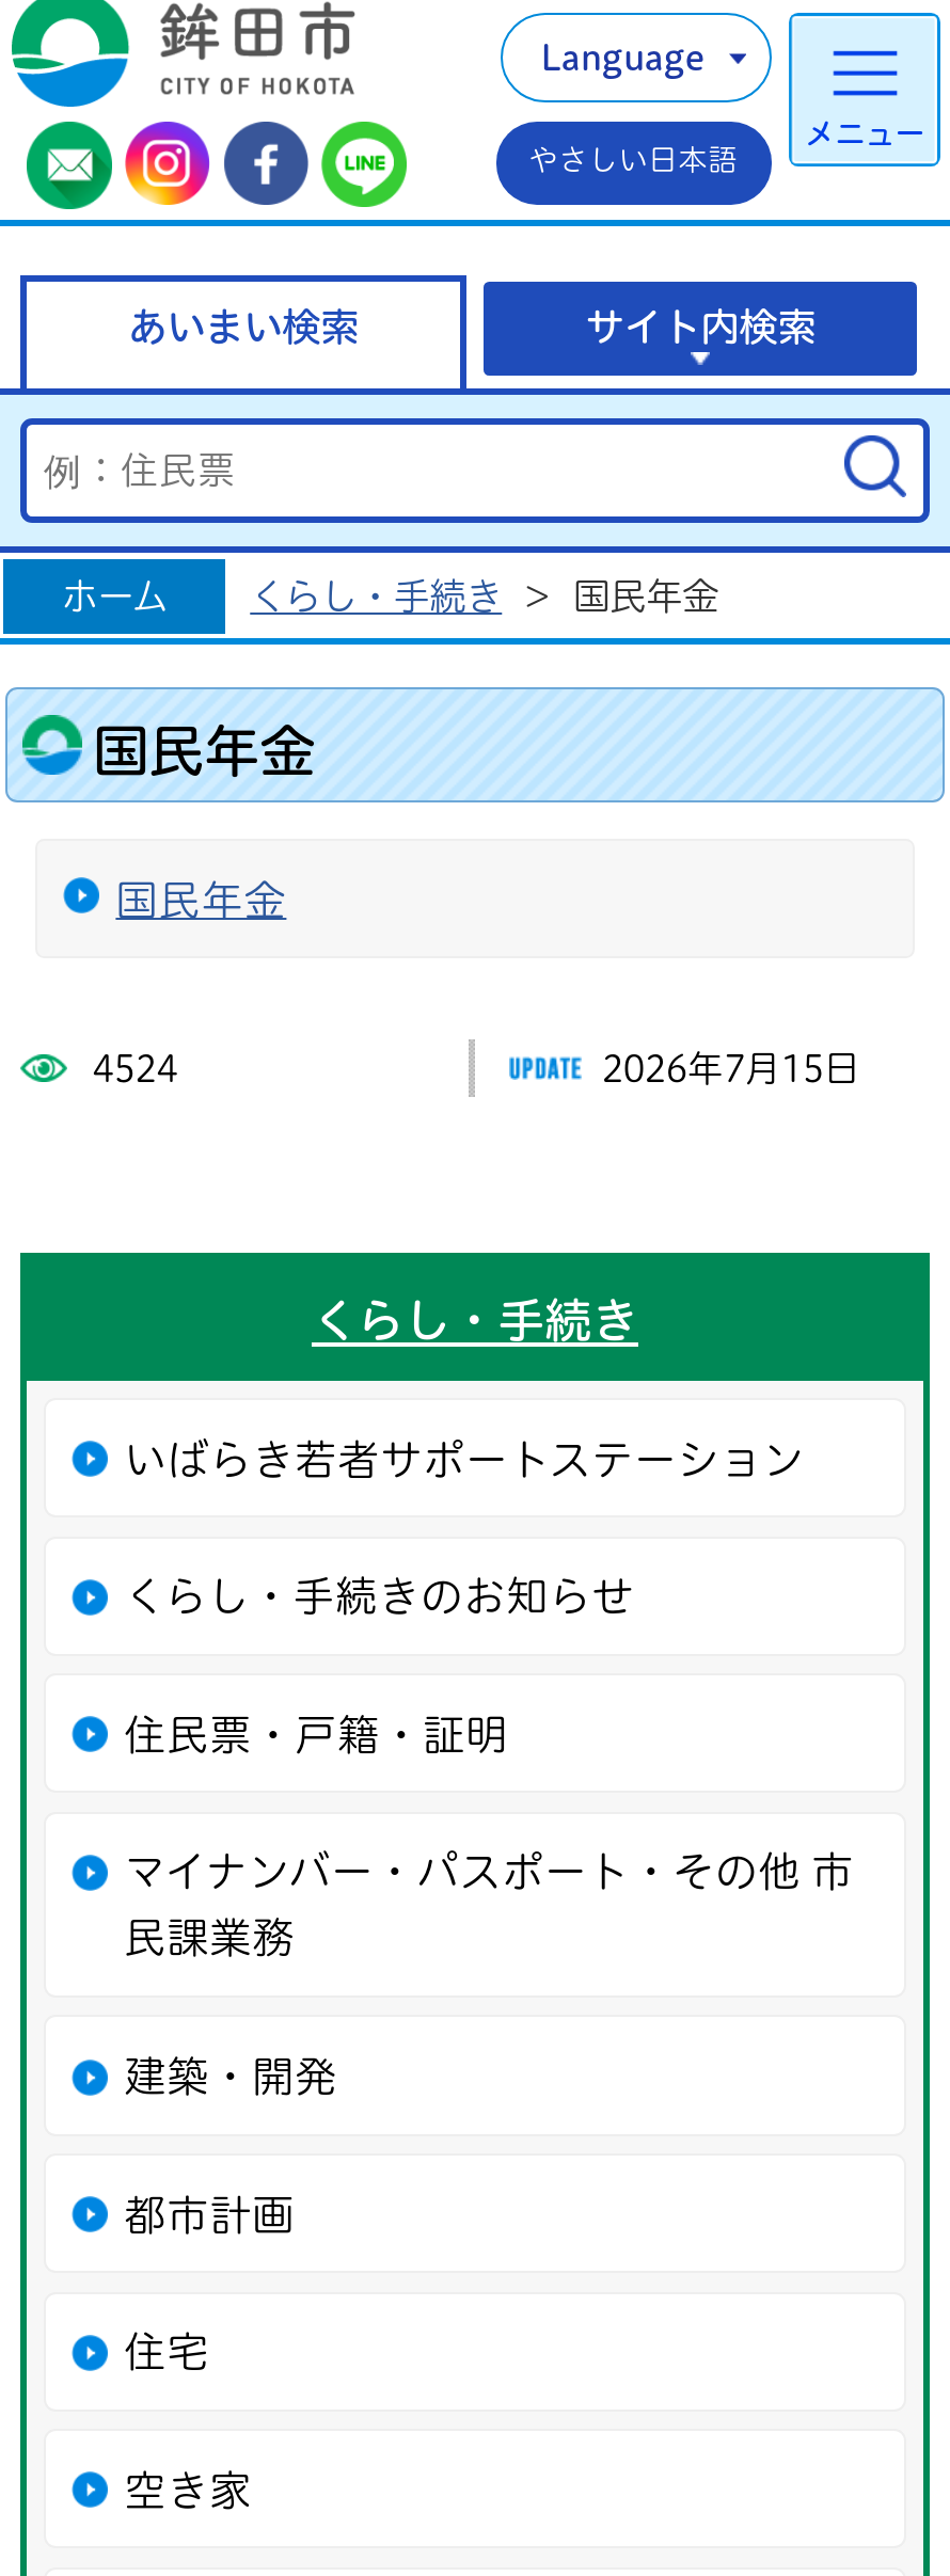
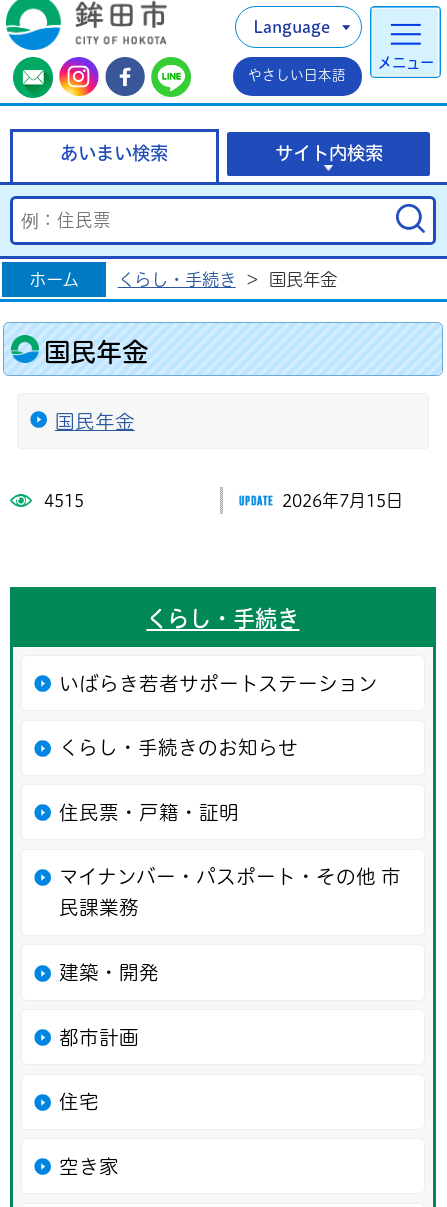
[92,1050,178,1086] 4524 -> [44,492,84,509] 4515

